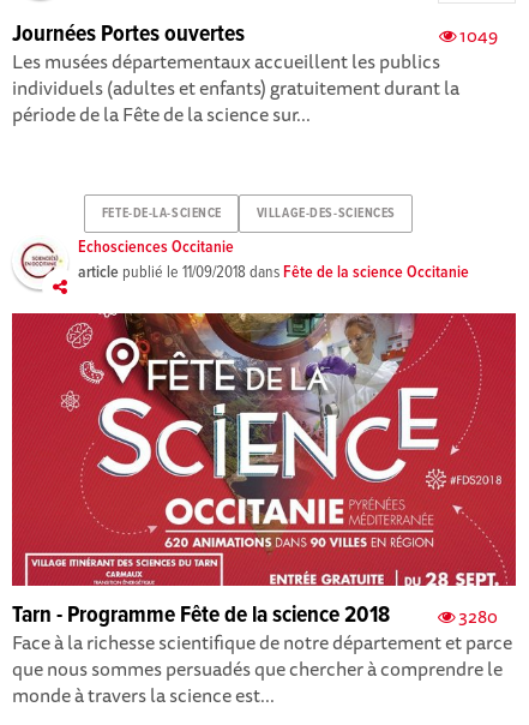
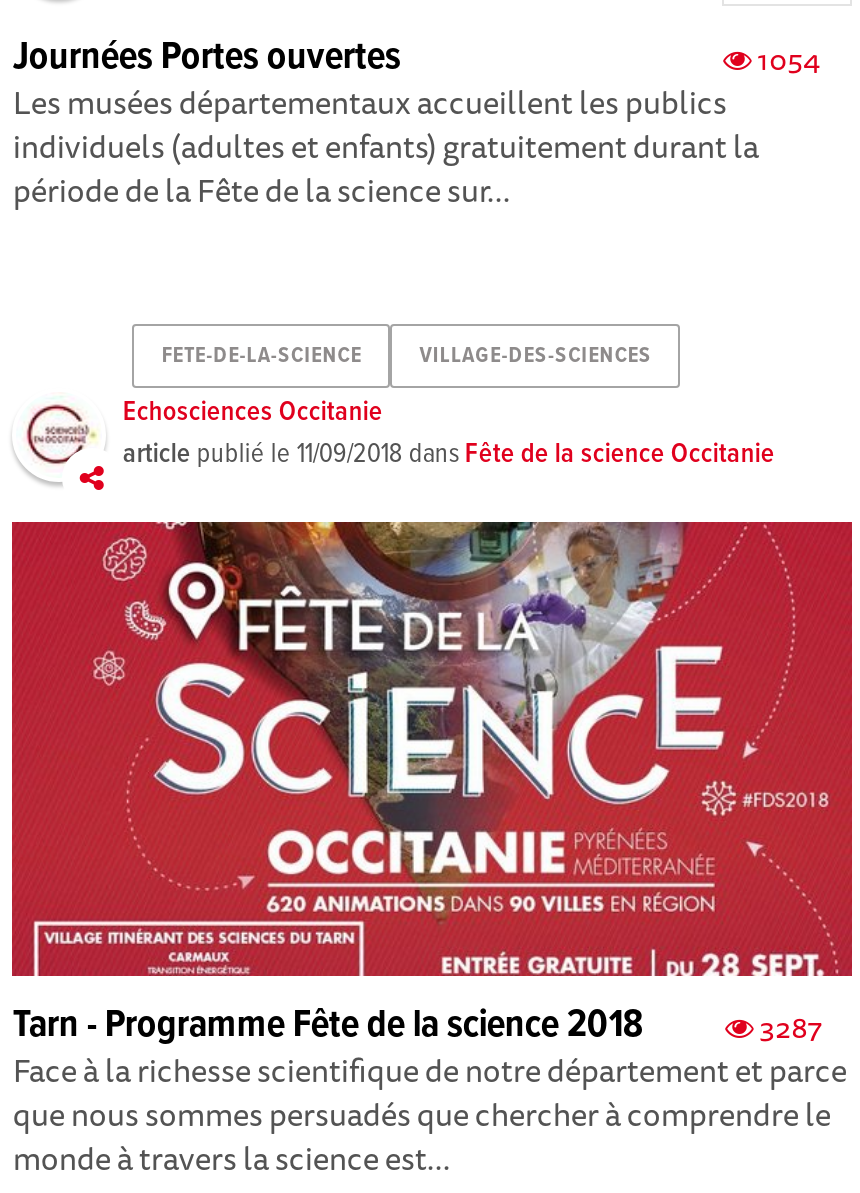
[455,21,497,49] 1049 -> [751,36,821,82] 1054
[454,603,497,630] 3280 -> [753,1004,821,1050] 3287

